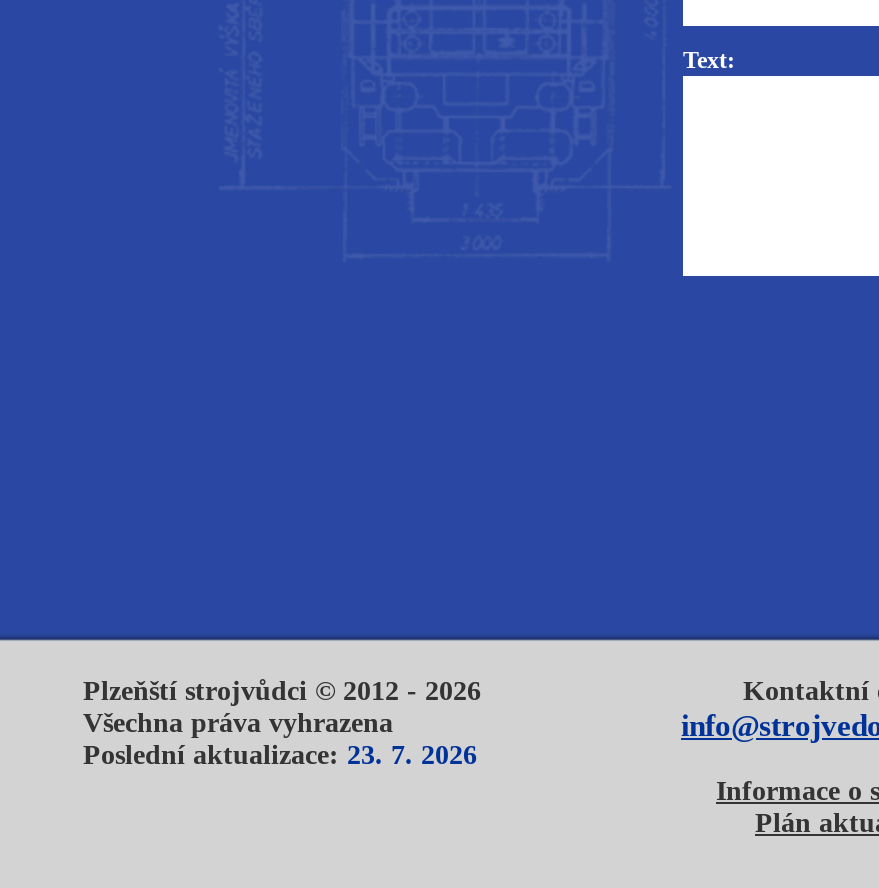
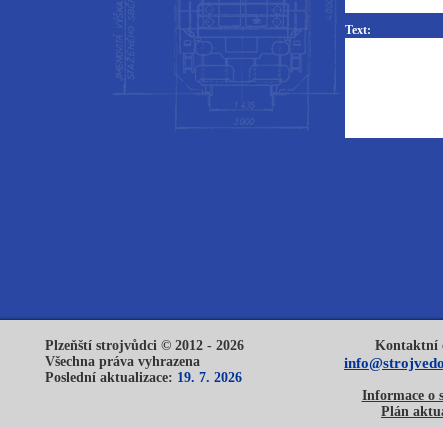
[83,740,477,770] Poslední aktualizace: 23. 7. 2026 -> [45,370,242,385] Poslední aktualizace: 19. 7. 2026

